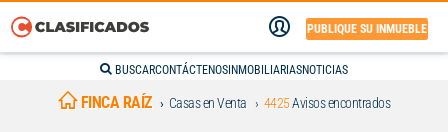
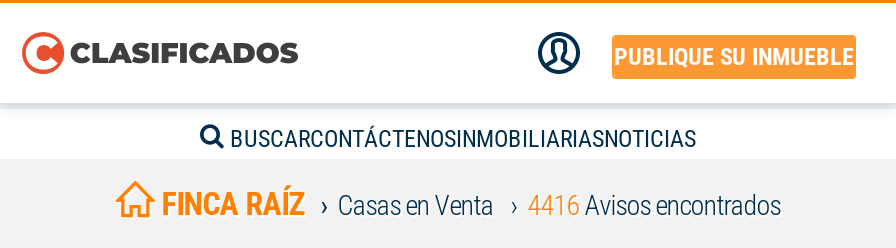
[264,95,390,111] 4425 Avisos encontrados -> [528,189,780,221] 4416 Avisos encontrados

